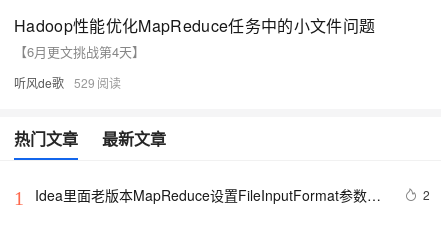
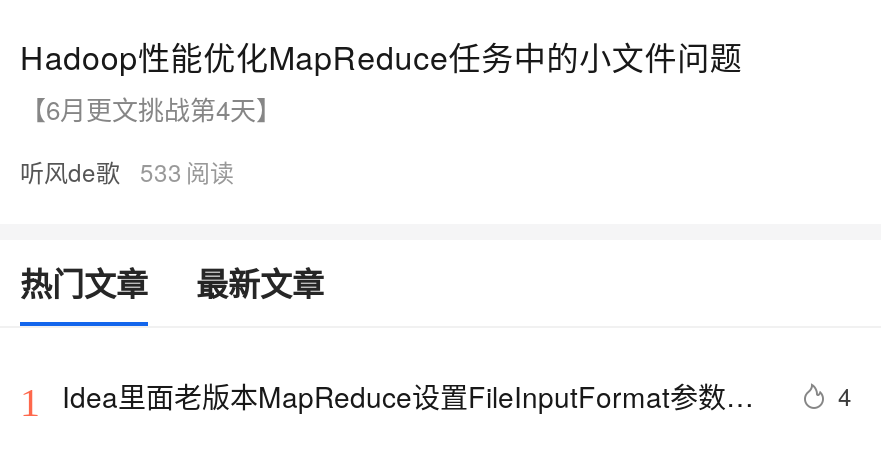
[14,74,95,91] 听风de歌 529 -> [20,153,182,187] 听风de歌 533
[423,186,430,203] 2 -> [838,377,852,411] 4

